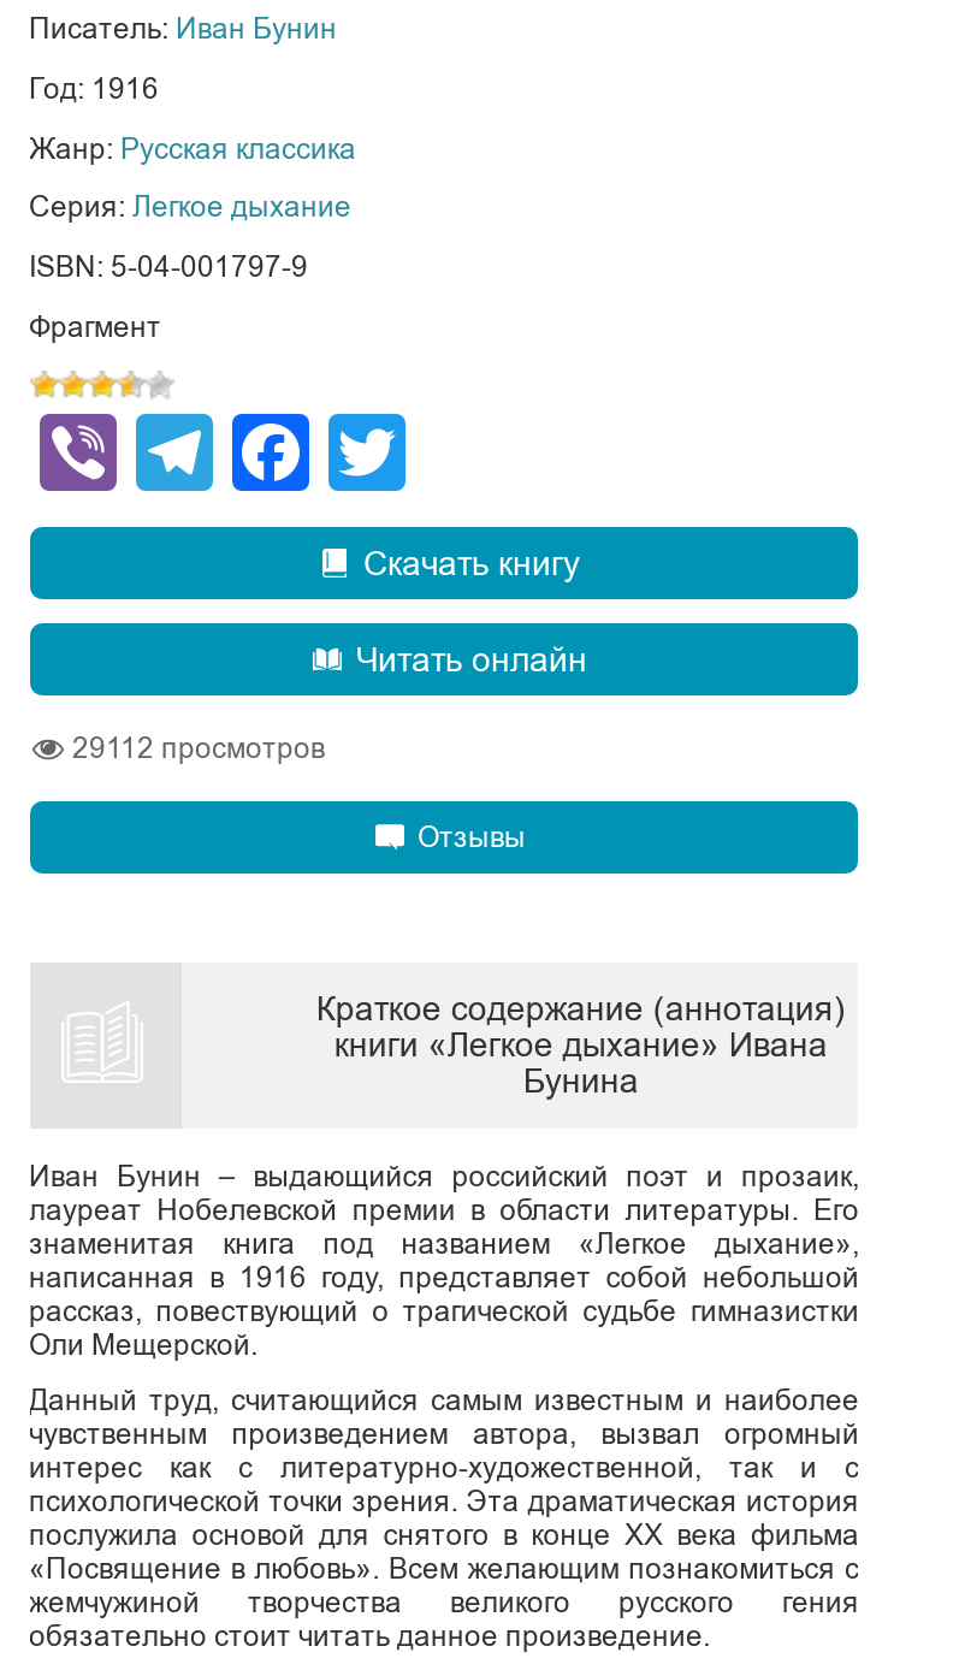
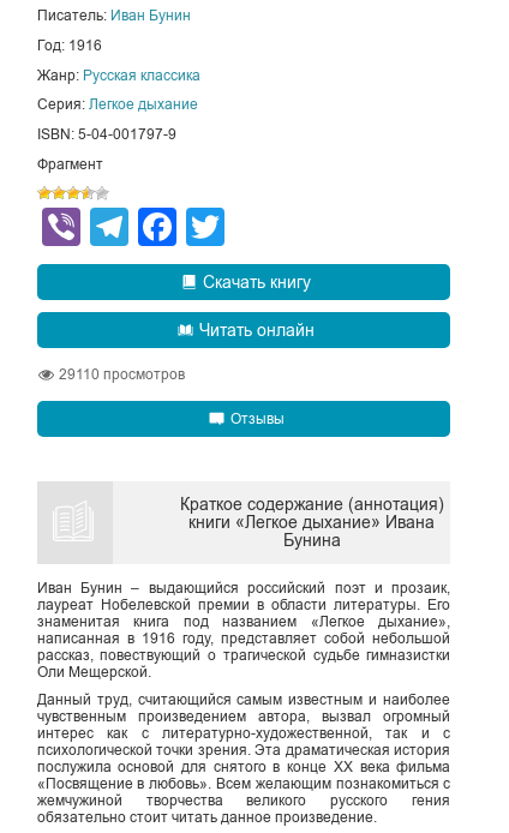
[72,732,325,765] 29112 просмотров -> [58,366,184,383] 29110 просмотров

